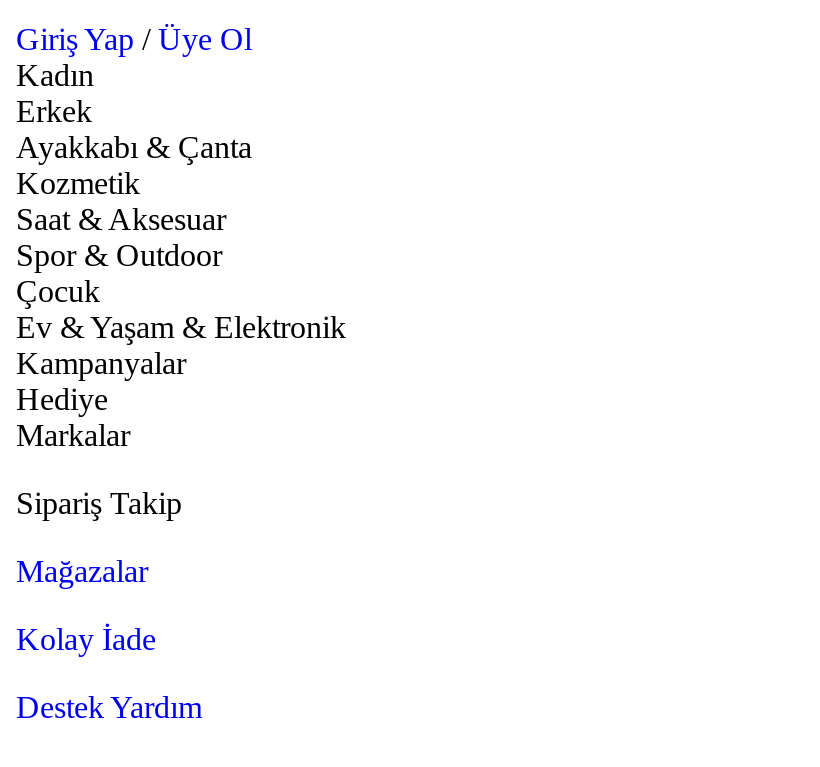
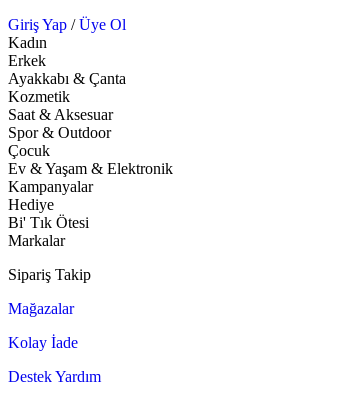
none -> [8,214,89,231] Bi' Tık Ötesi

